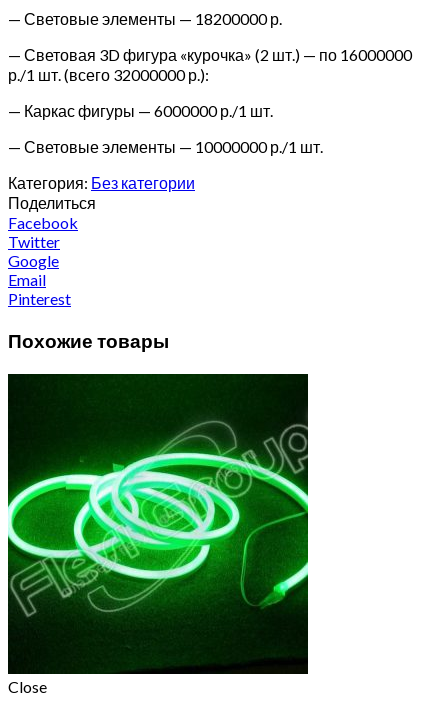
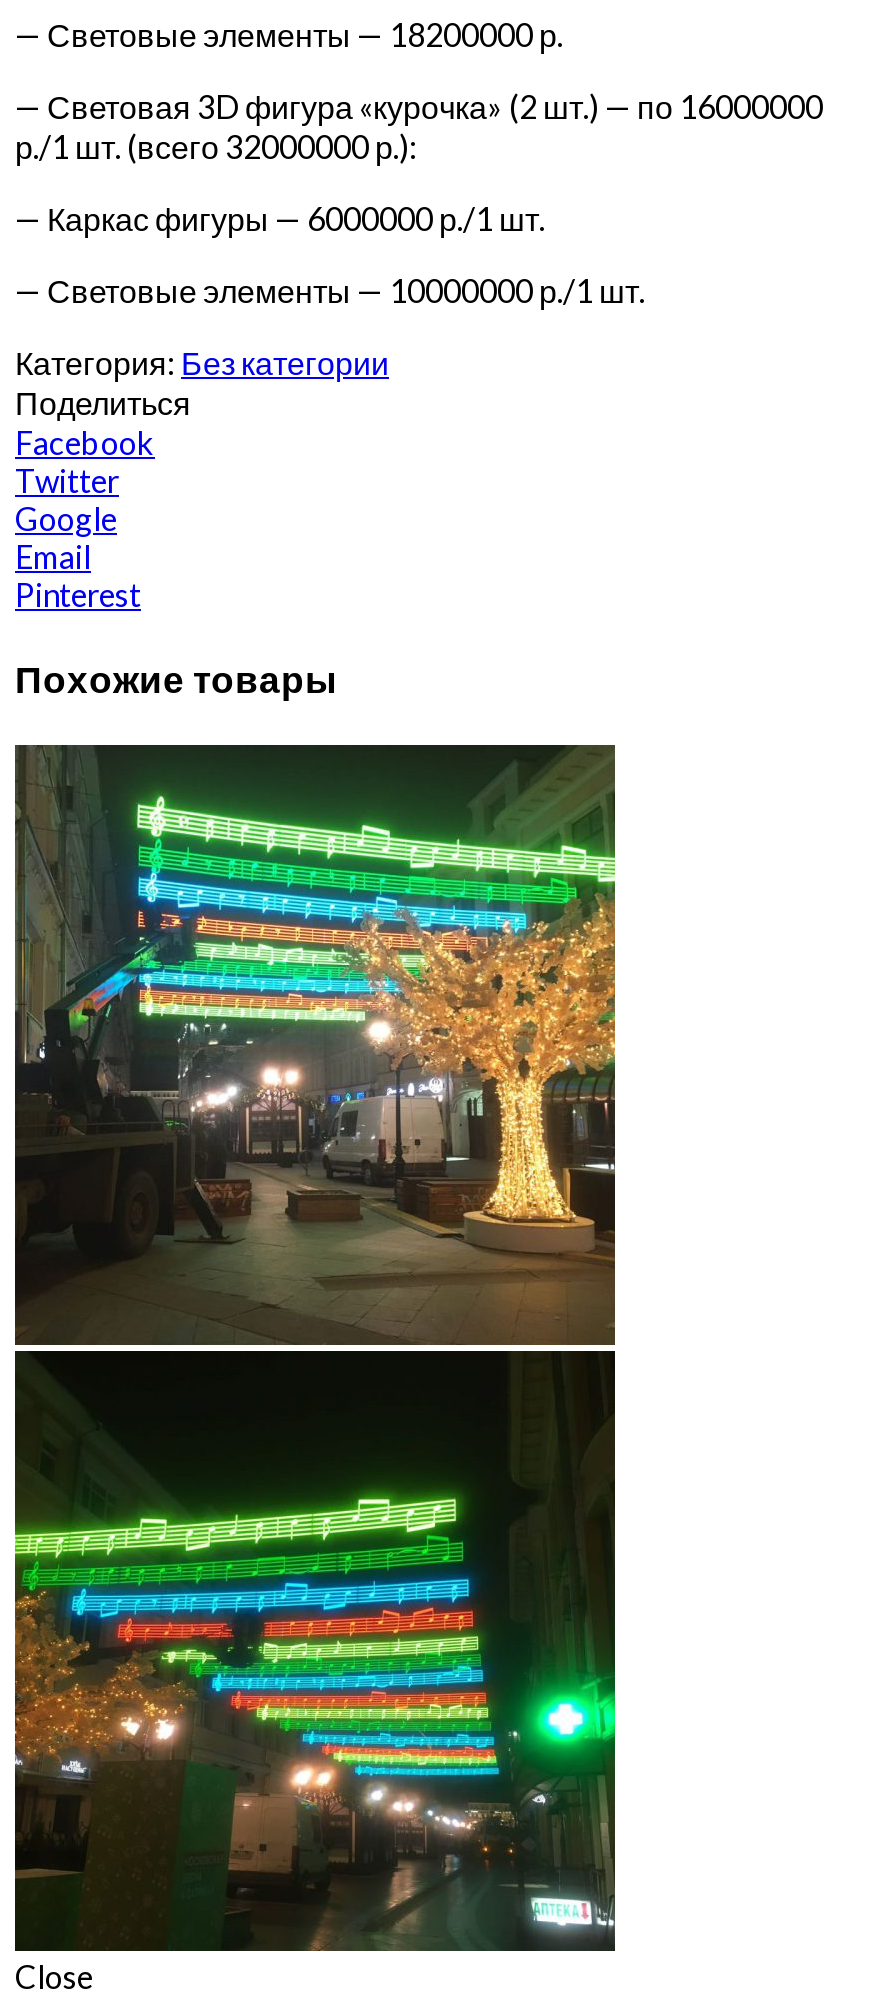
[7,380,309,673] [image] -> [13,745,617,1953] [image]

